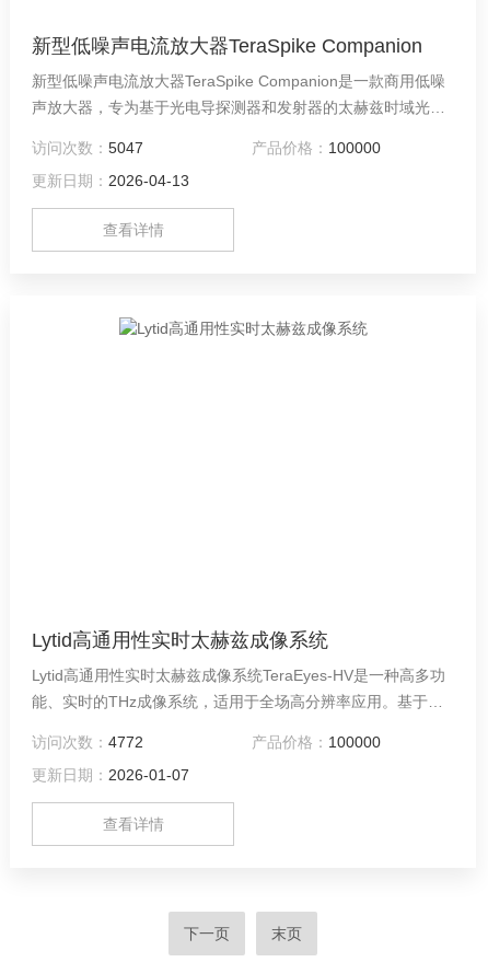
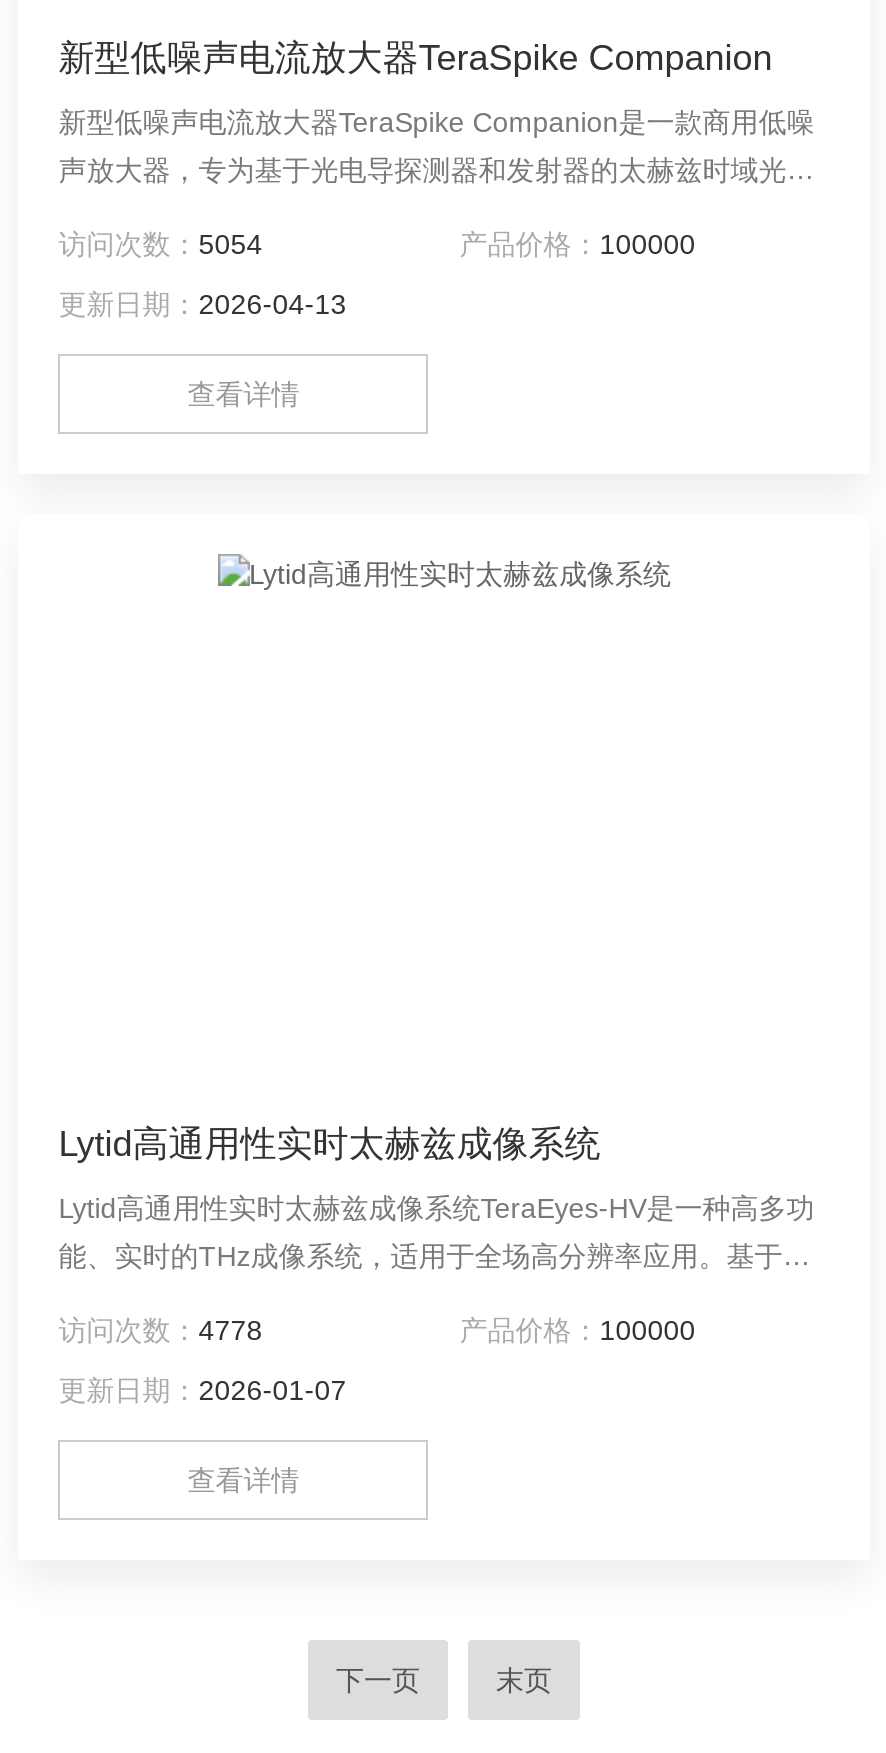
[32,138,144,156] 访问次数：5047 -> [58,227,262,259] 访问次数：5054
[32,733,144,750] 访问次数：4772 -> [58,1313,262,1345] 访问次数：4778

